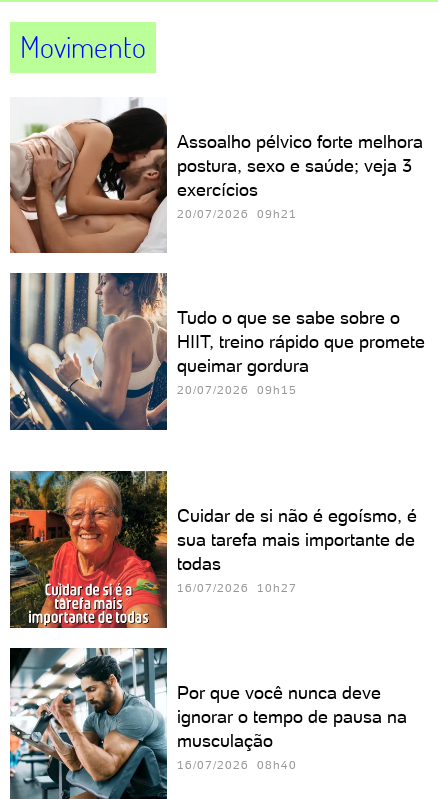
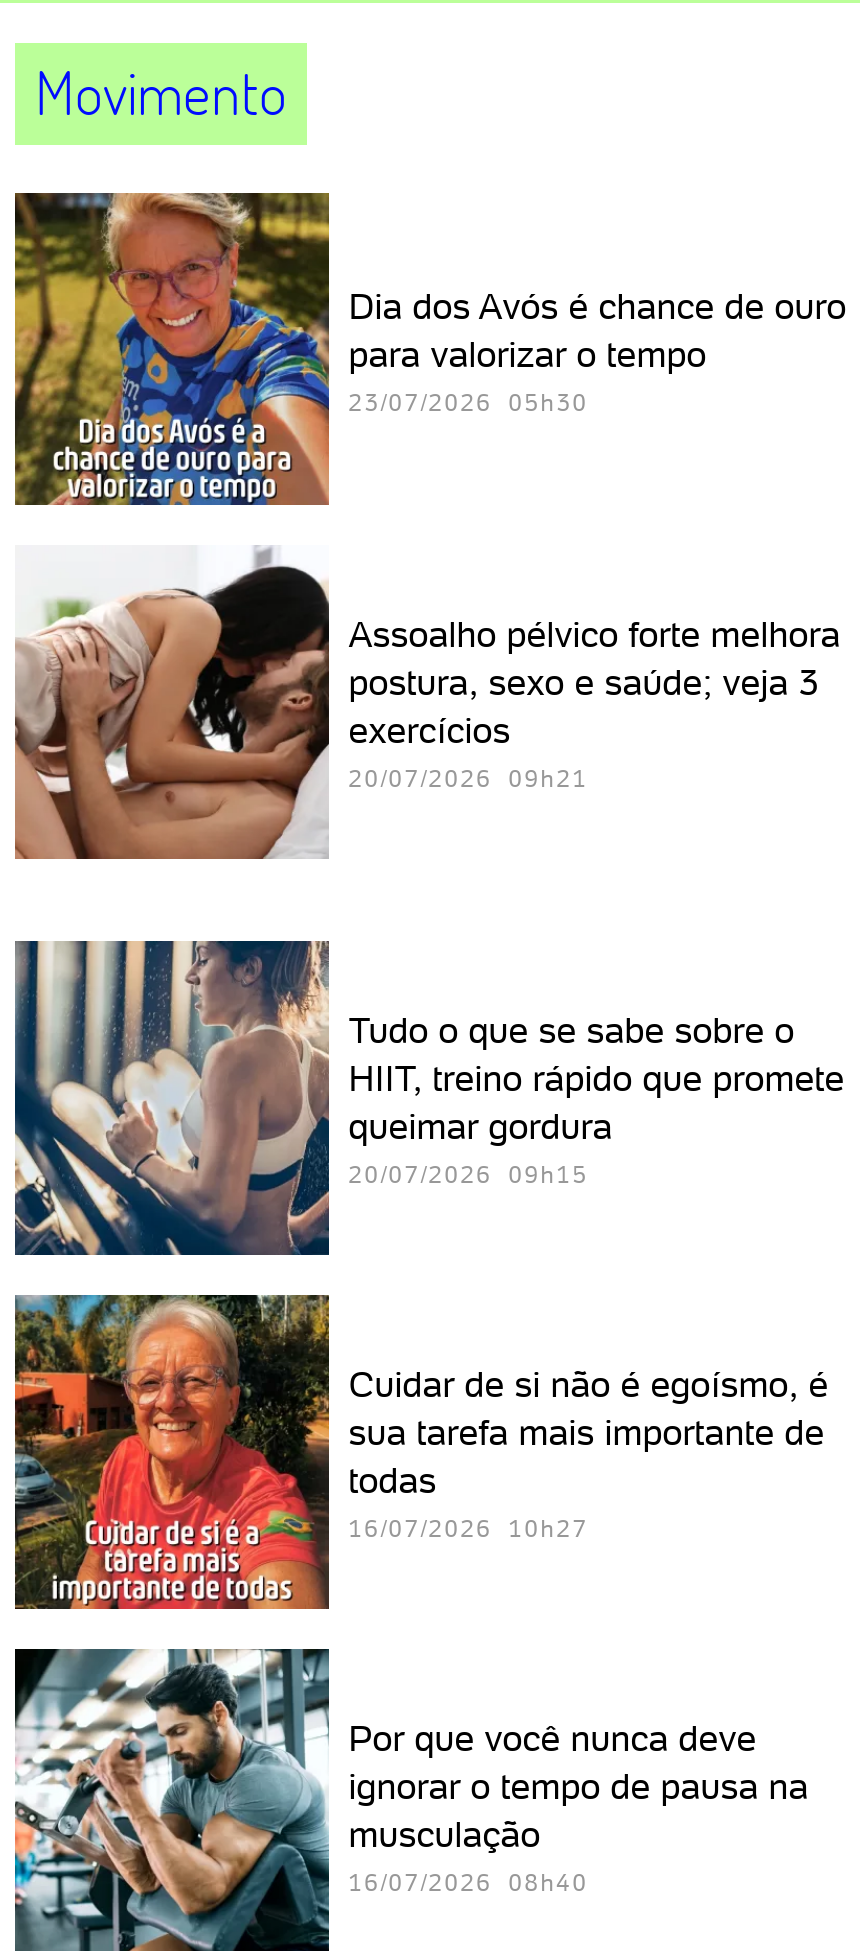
none -> [13,191,847,507] [image] | Dia dos Avós é chance de ouro | para valorizar o tempo | 23/07/2026 05h30
moved [8,271,425,431] -> [11,937,845,1257]: [image] | Tudo o que se sabe sobre o | HIIT, treino rápido que promete | queimar gordura | 20/07/2026 09h15

